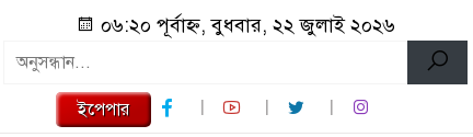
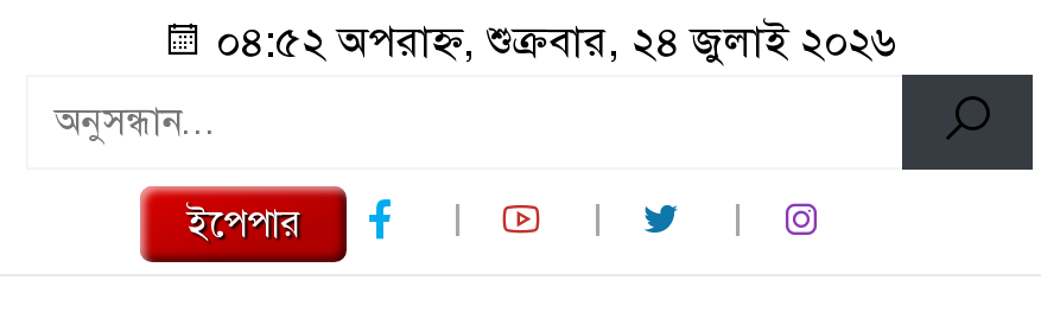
[95,13,395,37] ০৬:২০ পূর্বাহ্ন, বুধবার, ২২ জুলাই ২০২৬ -> [204,15,897,68] ০৪:৫২ অপরাহ্ন, শুক্রবার, ২৪ জুলাই ২০২৬

